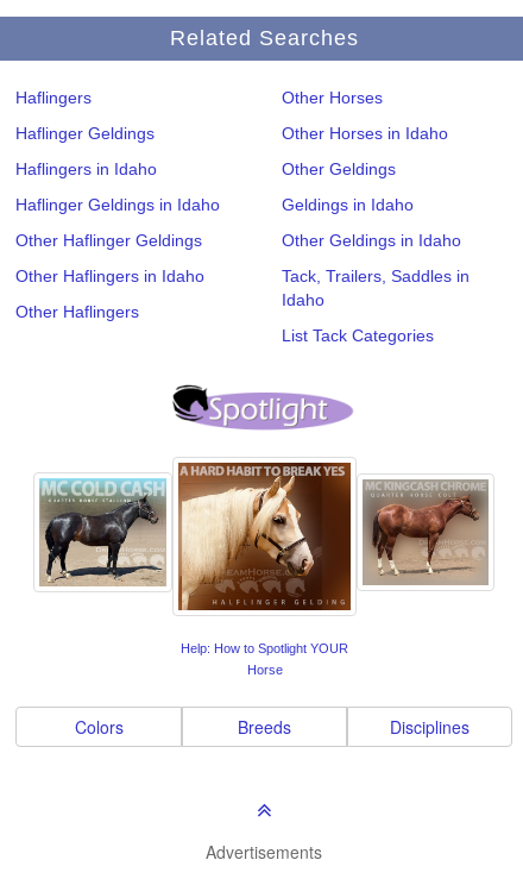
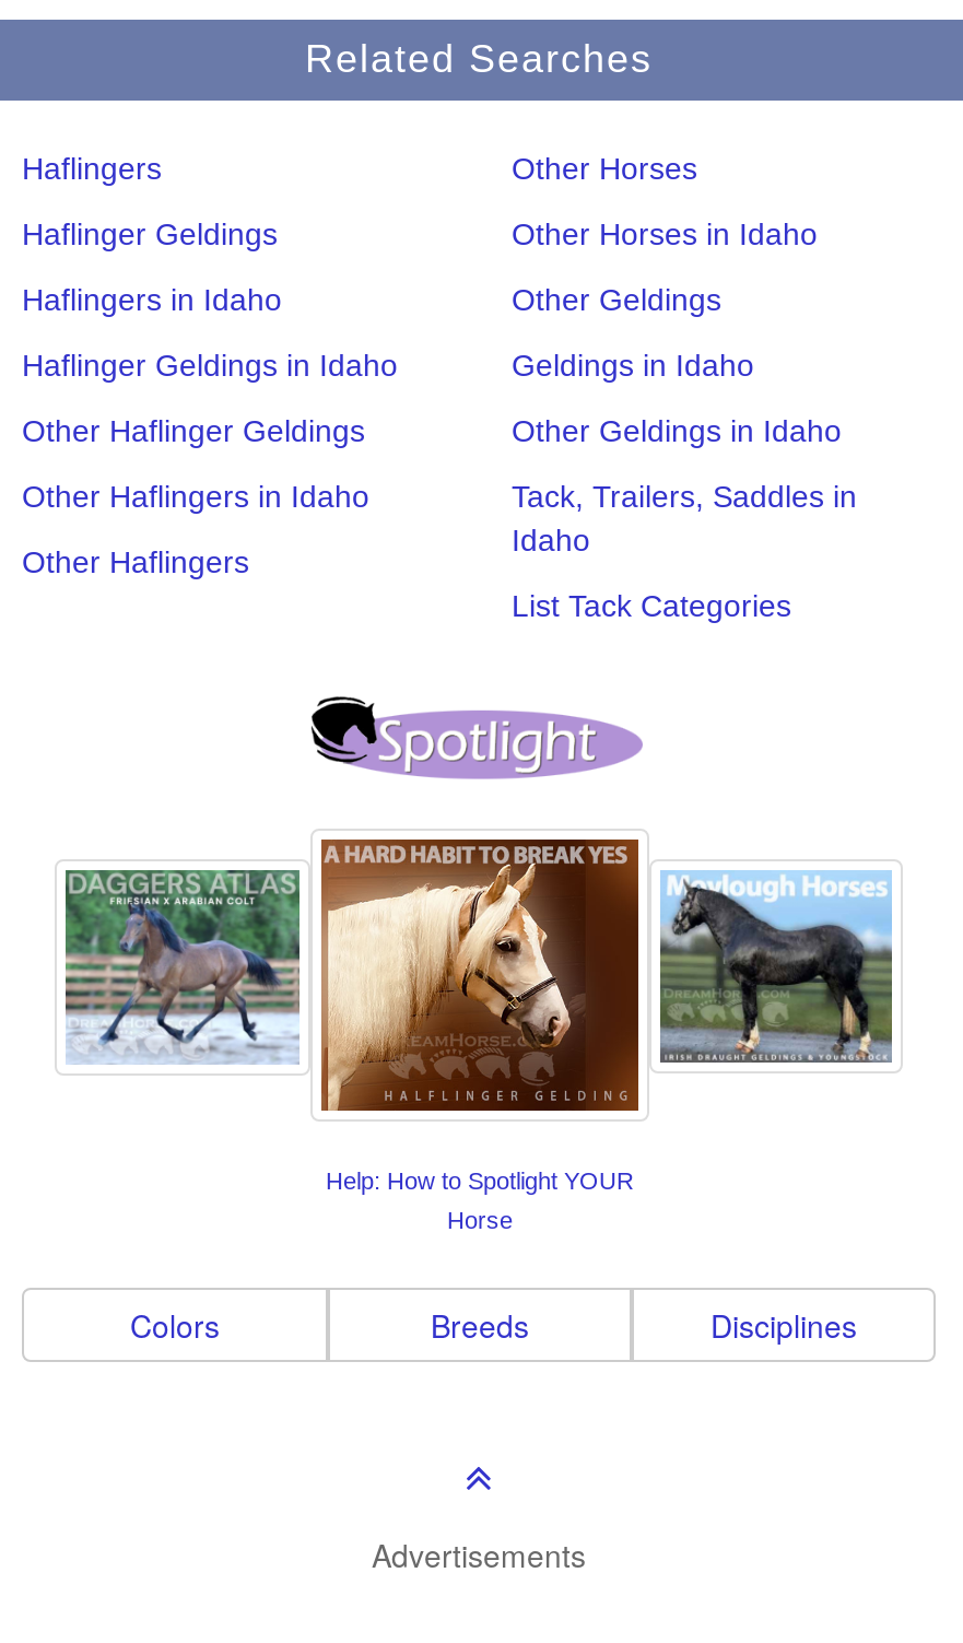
[39,478,166,586] [image] -> [63,868,302,1065] [image]
[361,478,490,585] [image] -> [660,870,892,1063] [image]

